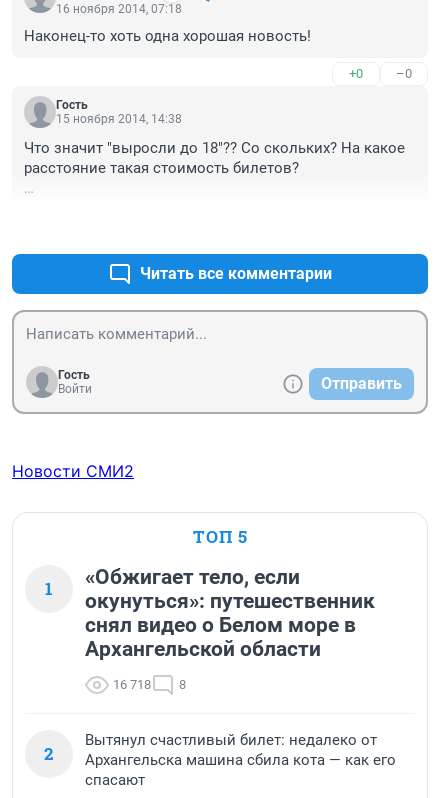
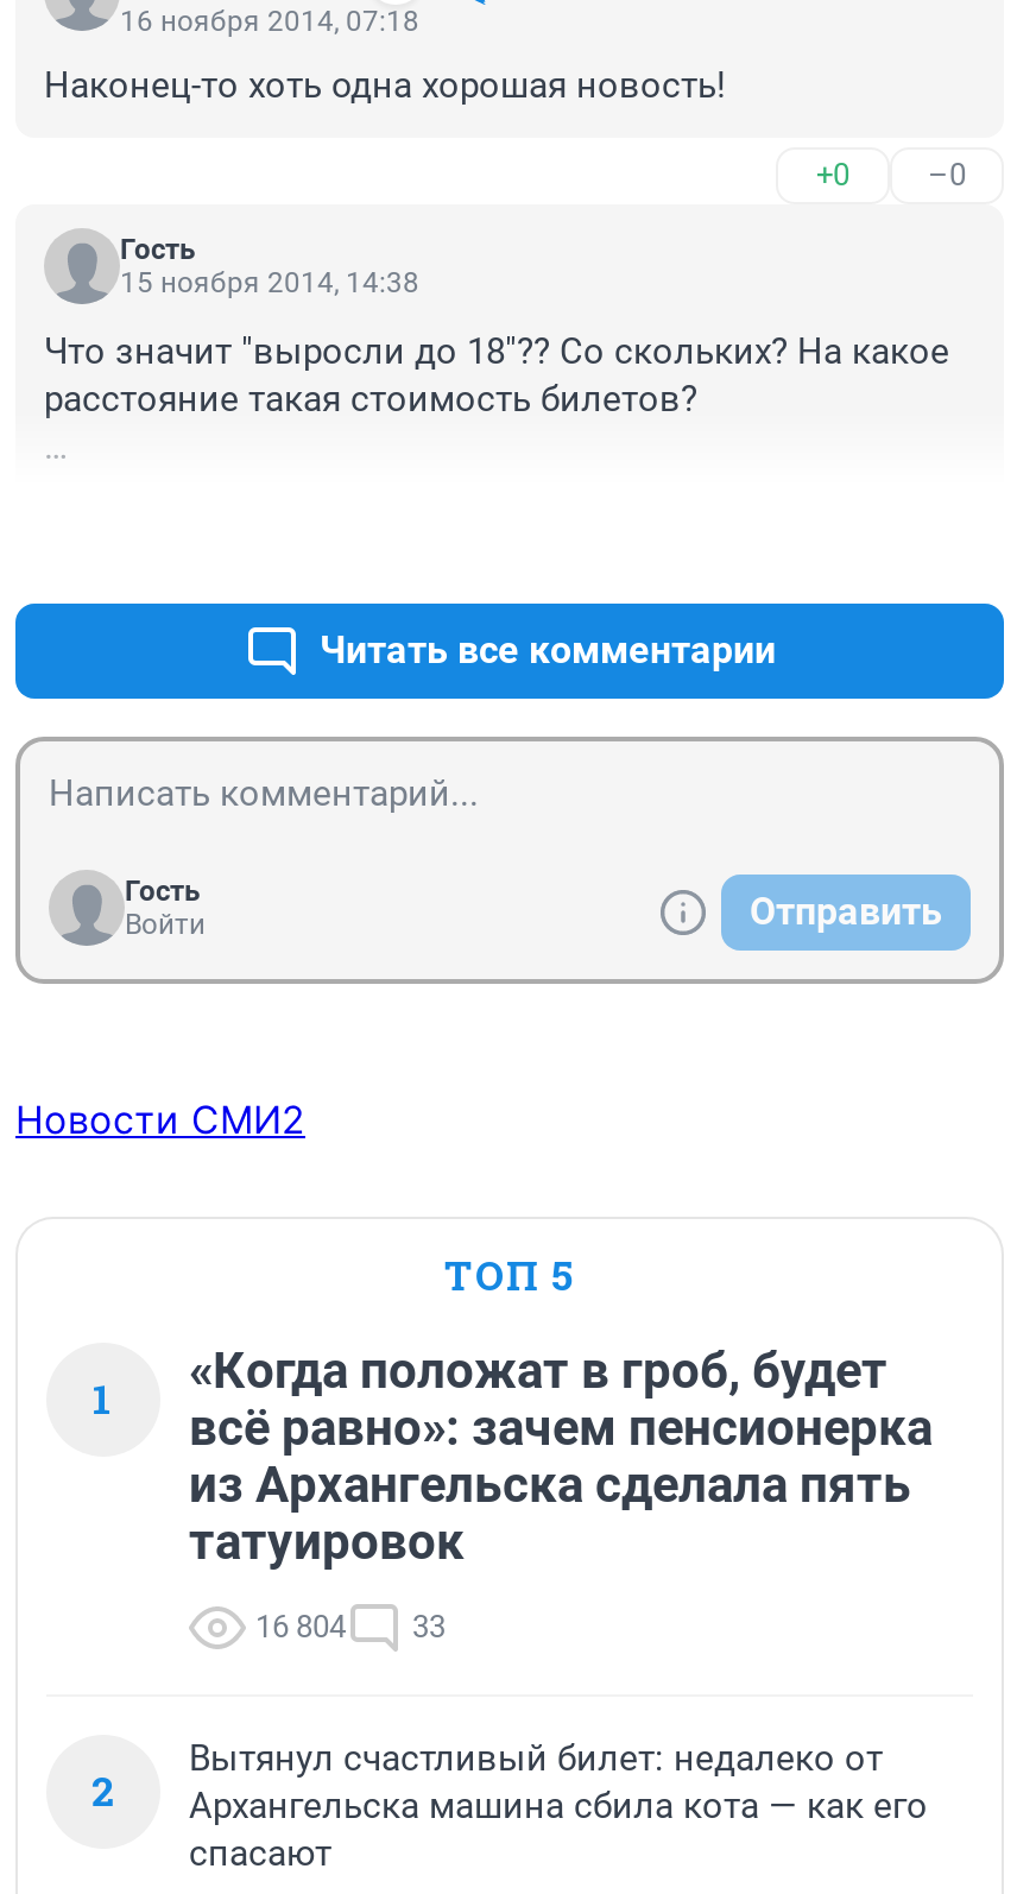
[85,565,375,661] «Обжигает тело, если | окунуться»: путешественник | снял видео о Белом море в | Архангельской области -> [189,1343,933,1571] «Когда положат в гроб, будет | всё равно»: зачем пенсионерка | из Архангельска сделала пять | татуировок
[113,677,186,692] 16 718 | 8 -> [255,1609,446,1645] 16 804 | 33

